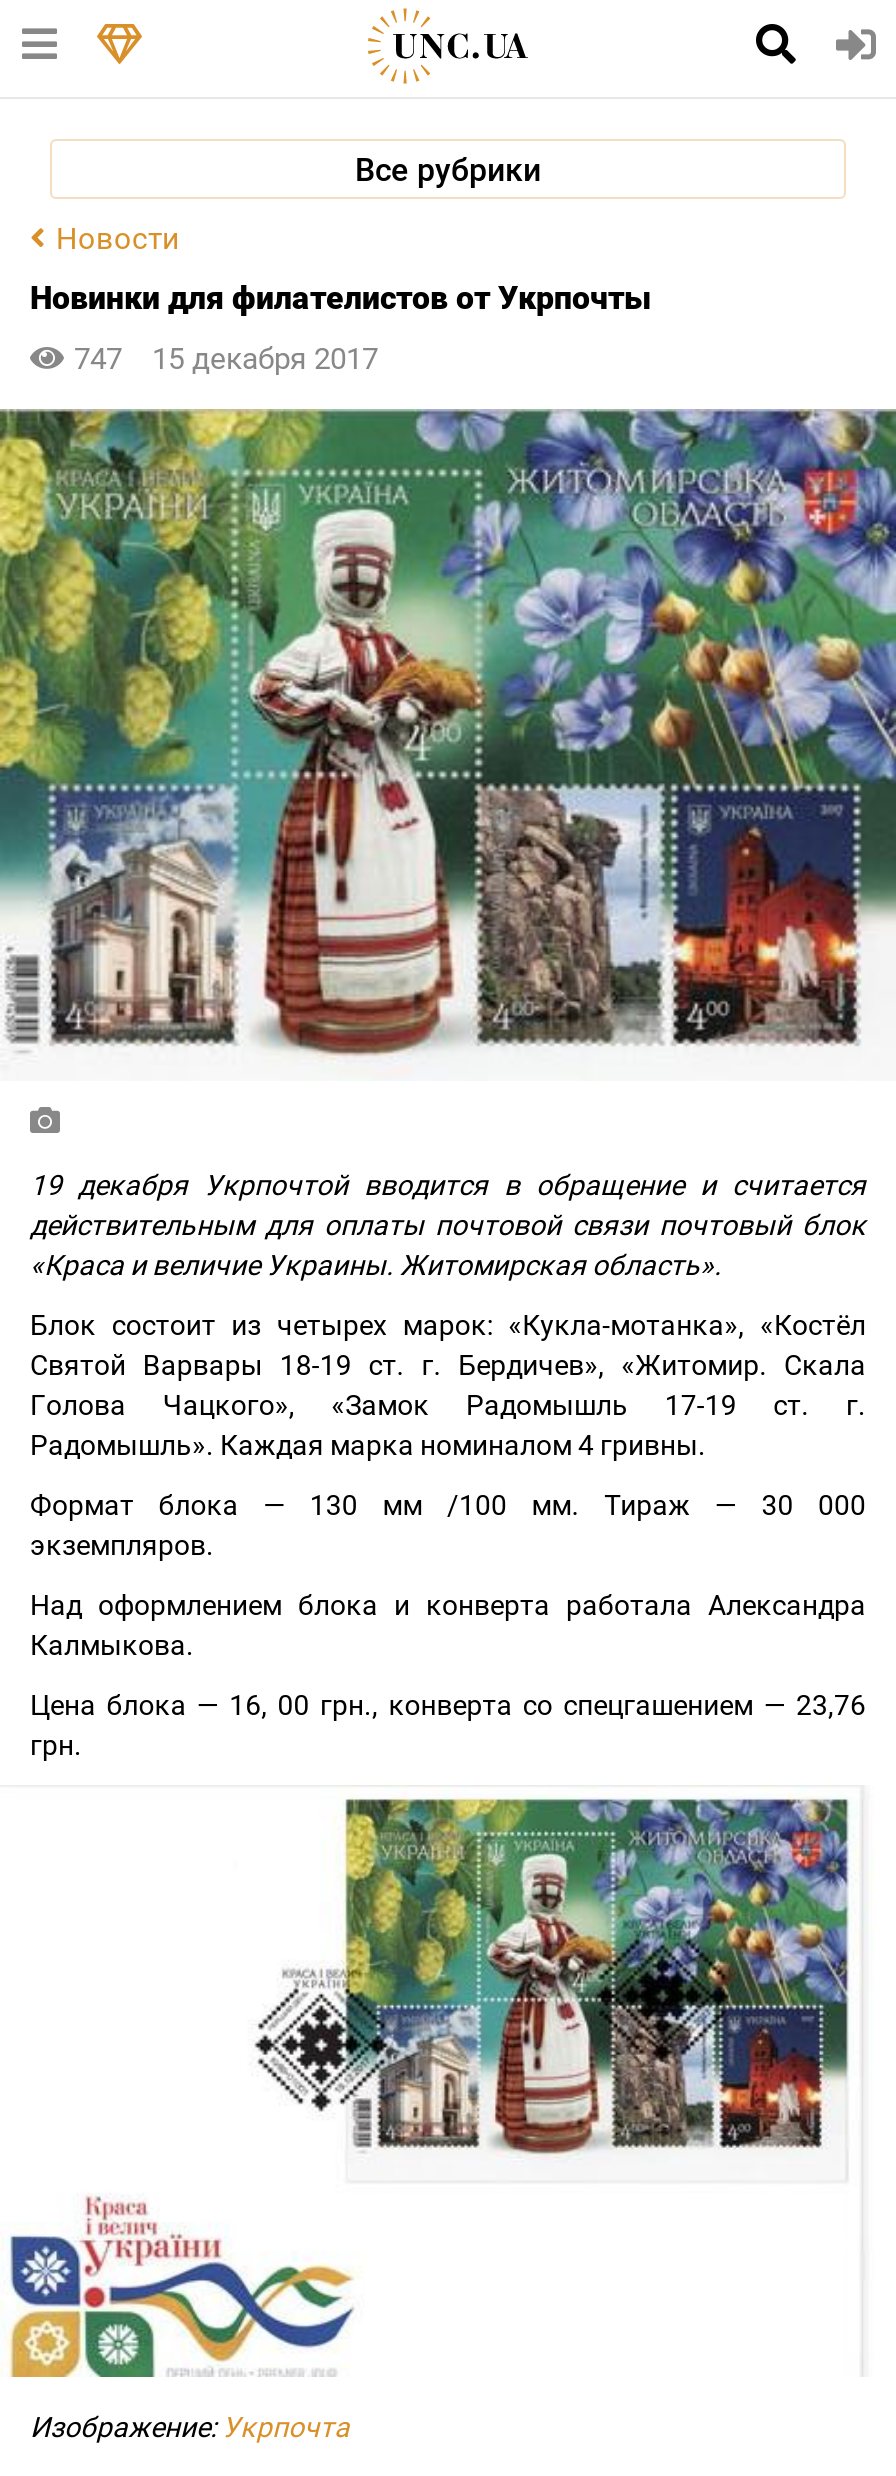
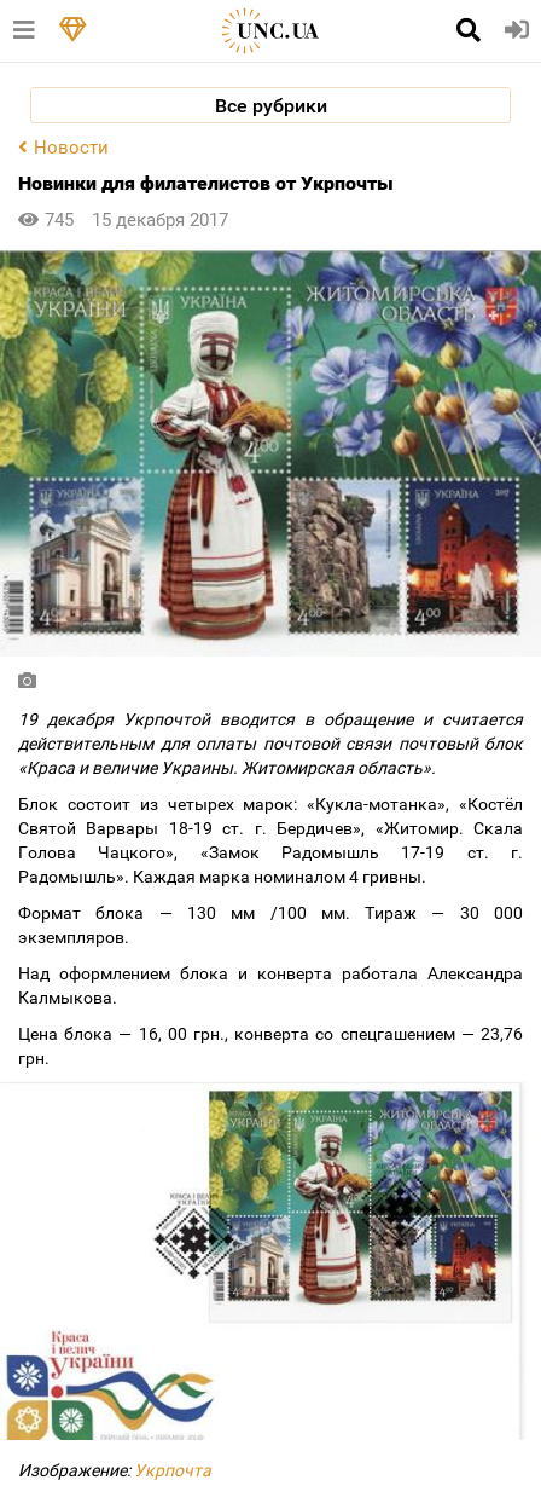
[74,341,378,377] 747 15 декабря 2017 -> [45,209,228,231] 745 15 декабря 2017

